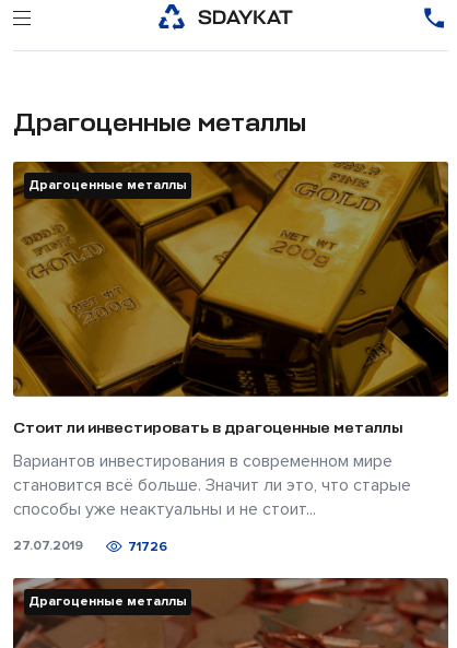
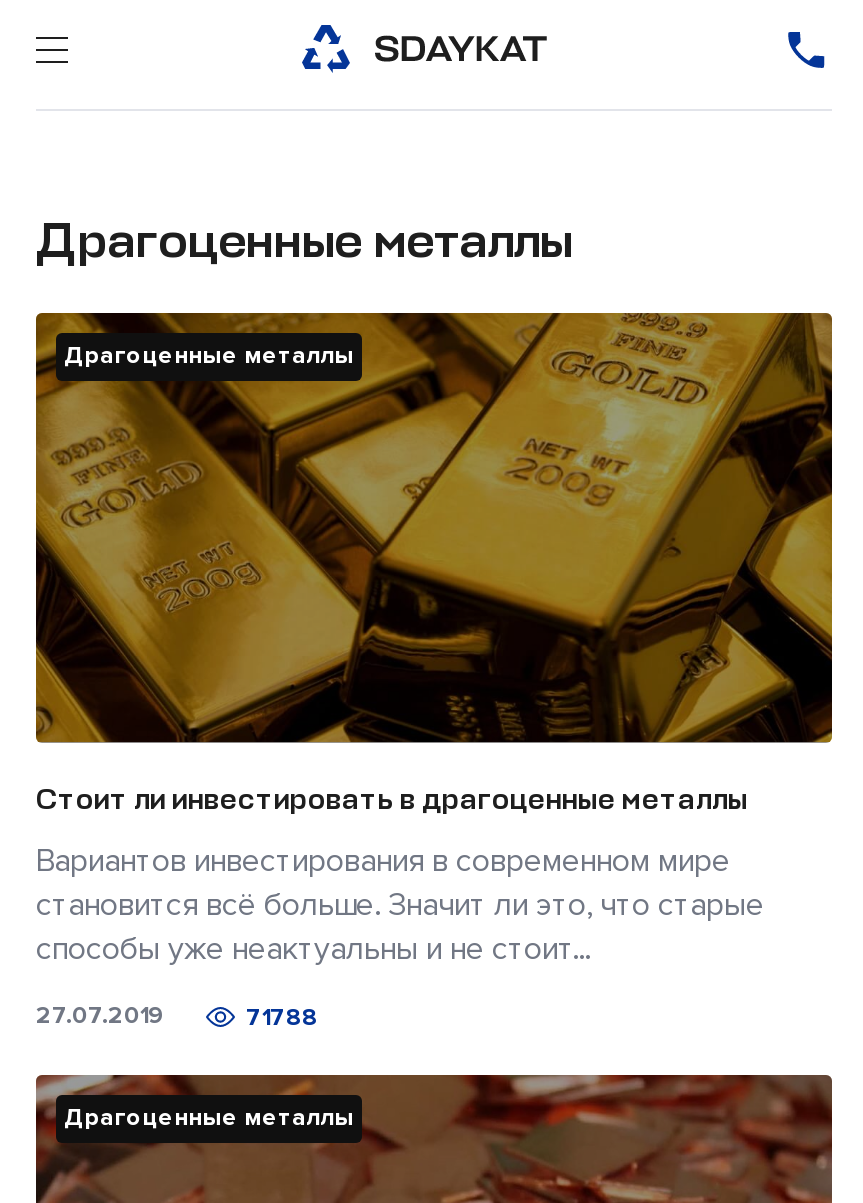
[128,539,167,555] 71726 -> [246,1003,318,1033] 71788

